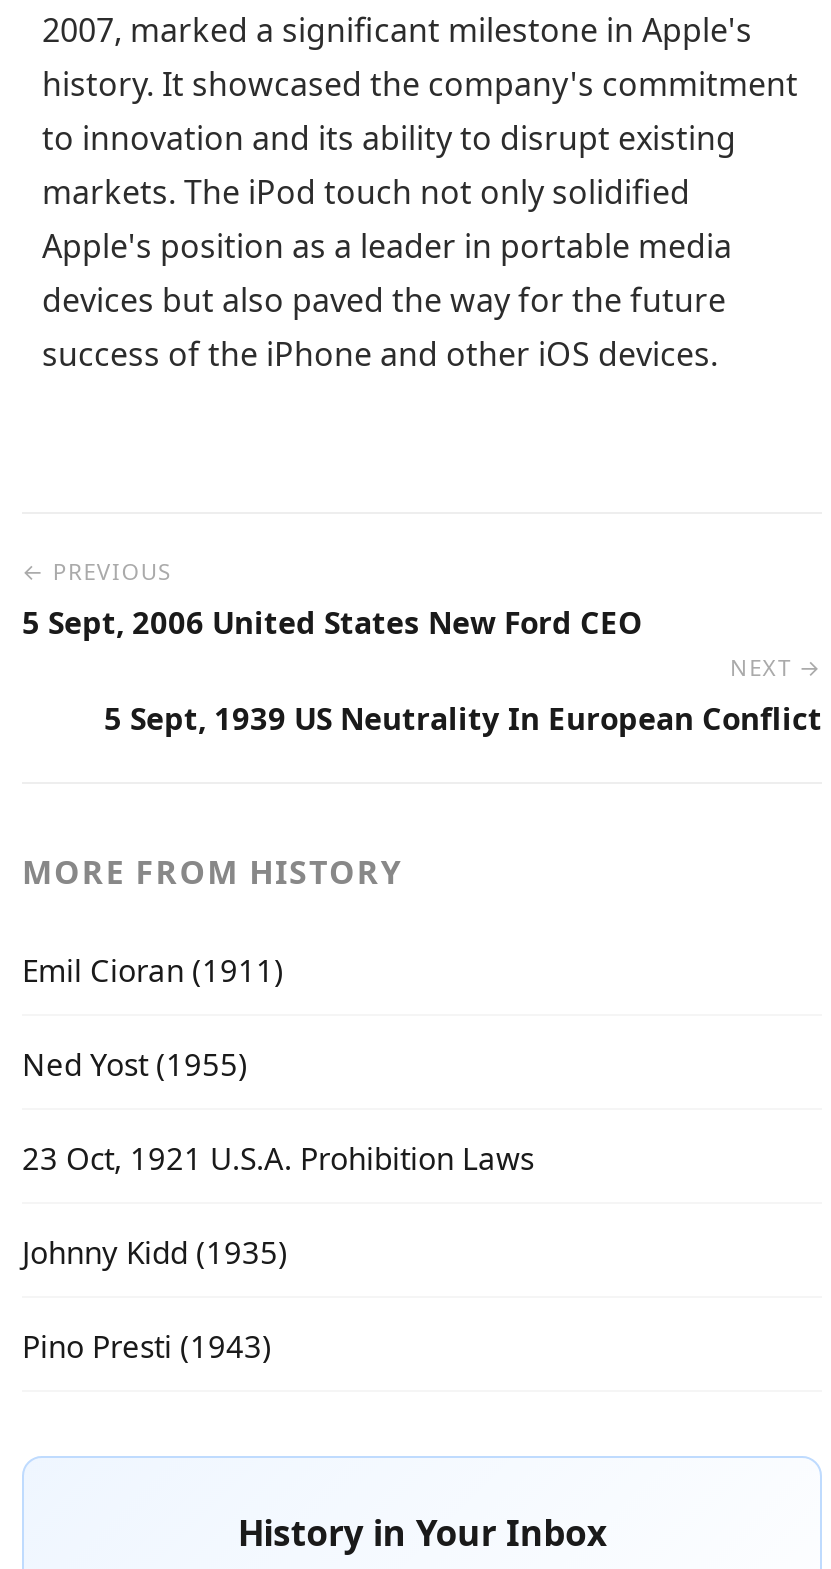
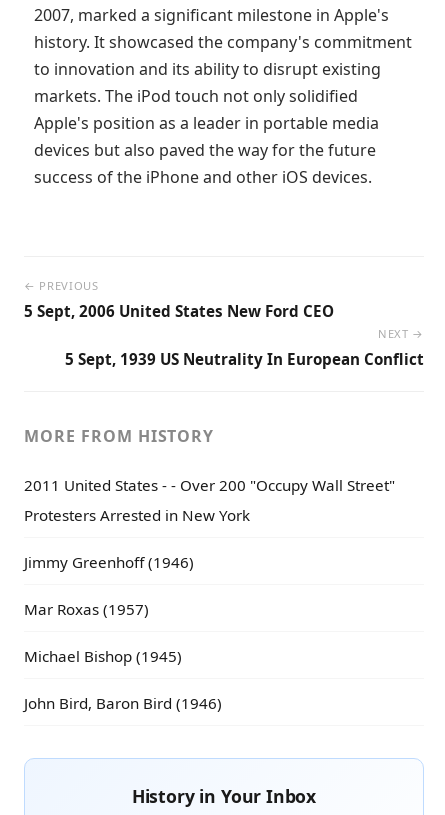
[22,949,534,1365] Emil Cioran (1911) | Ned Yost (1955) | 23 Oct, 1921 U.S.A. Prohibition Laws | Johnny Kidd (1935) | Pino Presti (1943) -> [24,475,395,713] 2011 United States - - Over 200 "Occupy Wall Street" | Protesters Arrested in New York | Jimmy Greenhoff (1946) | Mar Roxas (1957) | Michael Bishop (1945) | John Bird, Baron Bird (1946)

